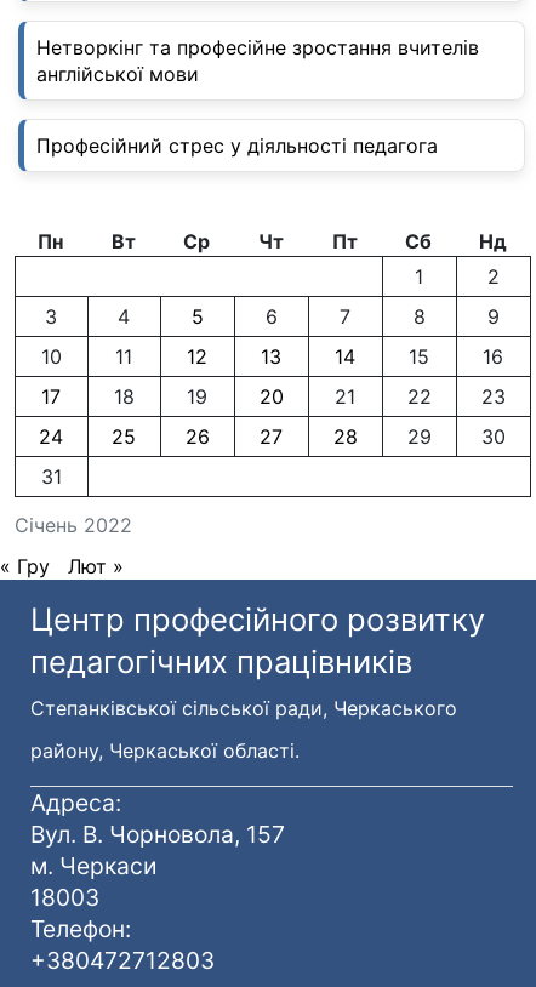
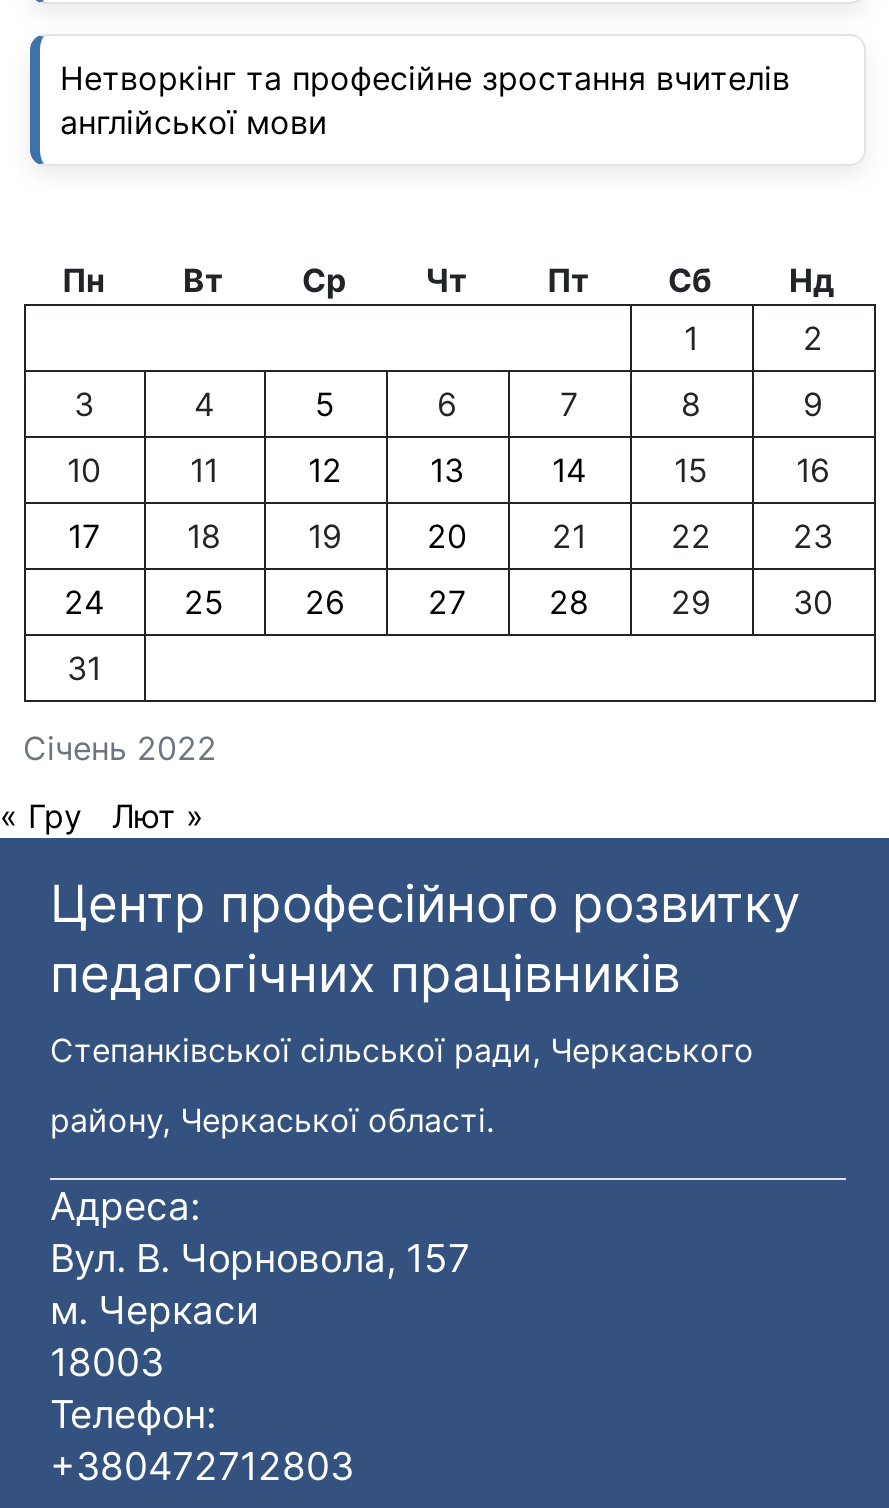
[36,133,438,158] Професійний стрес у діяльності педагога -> none

